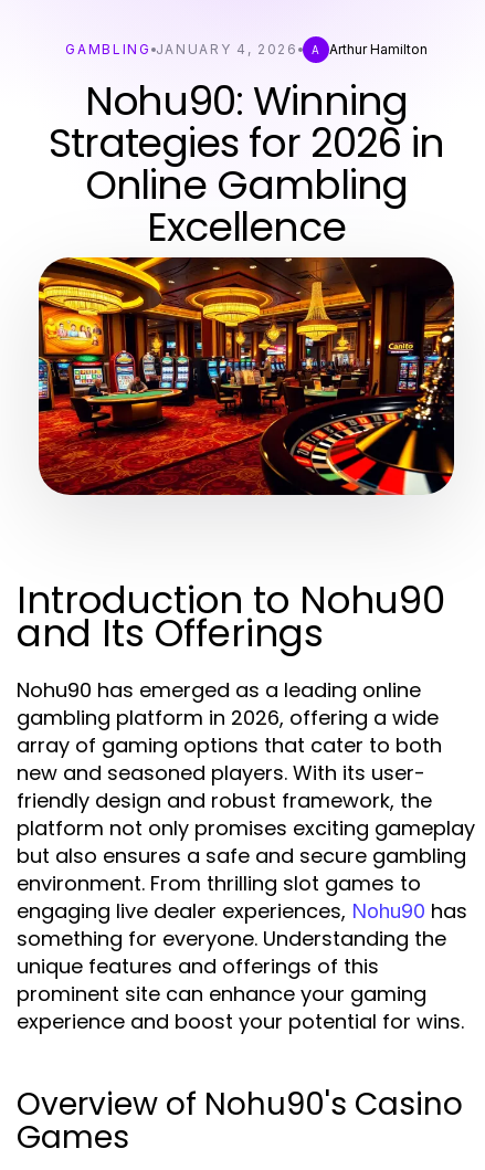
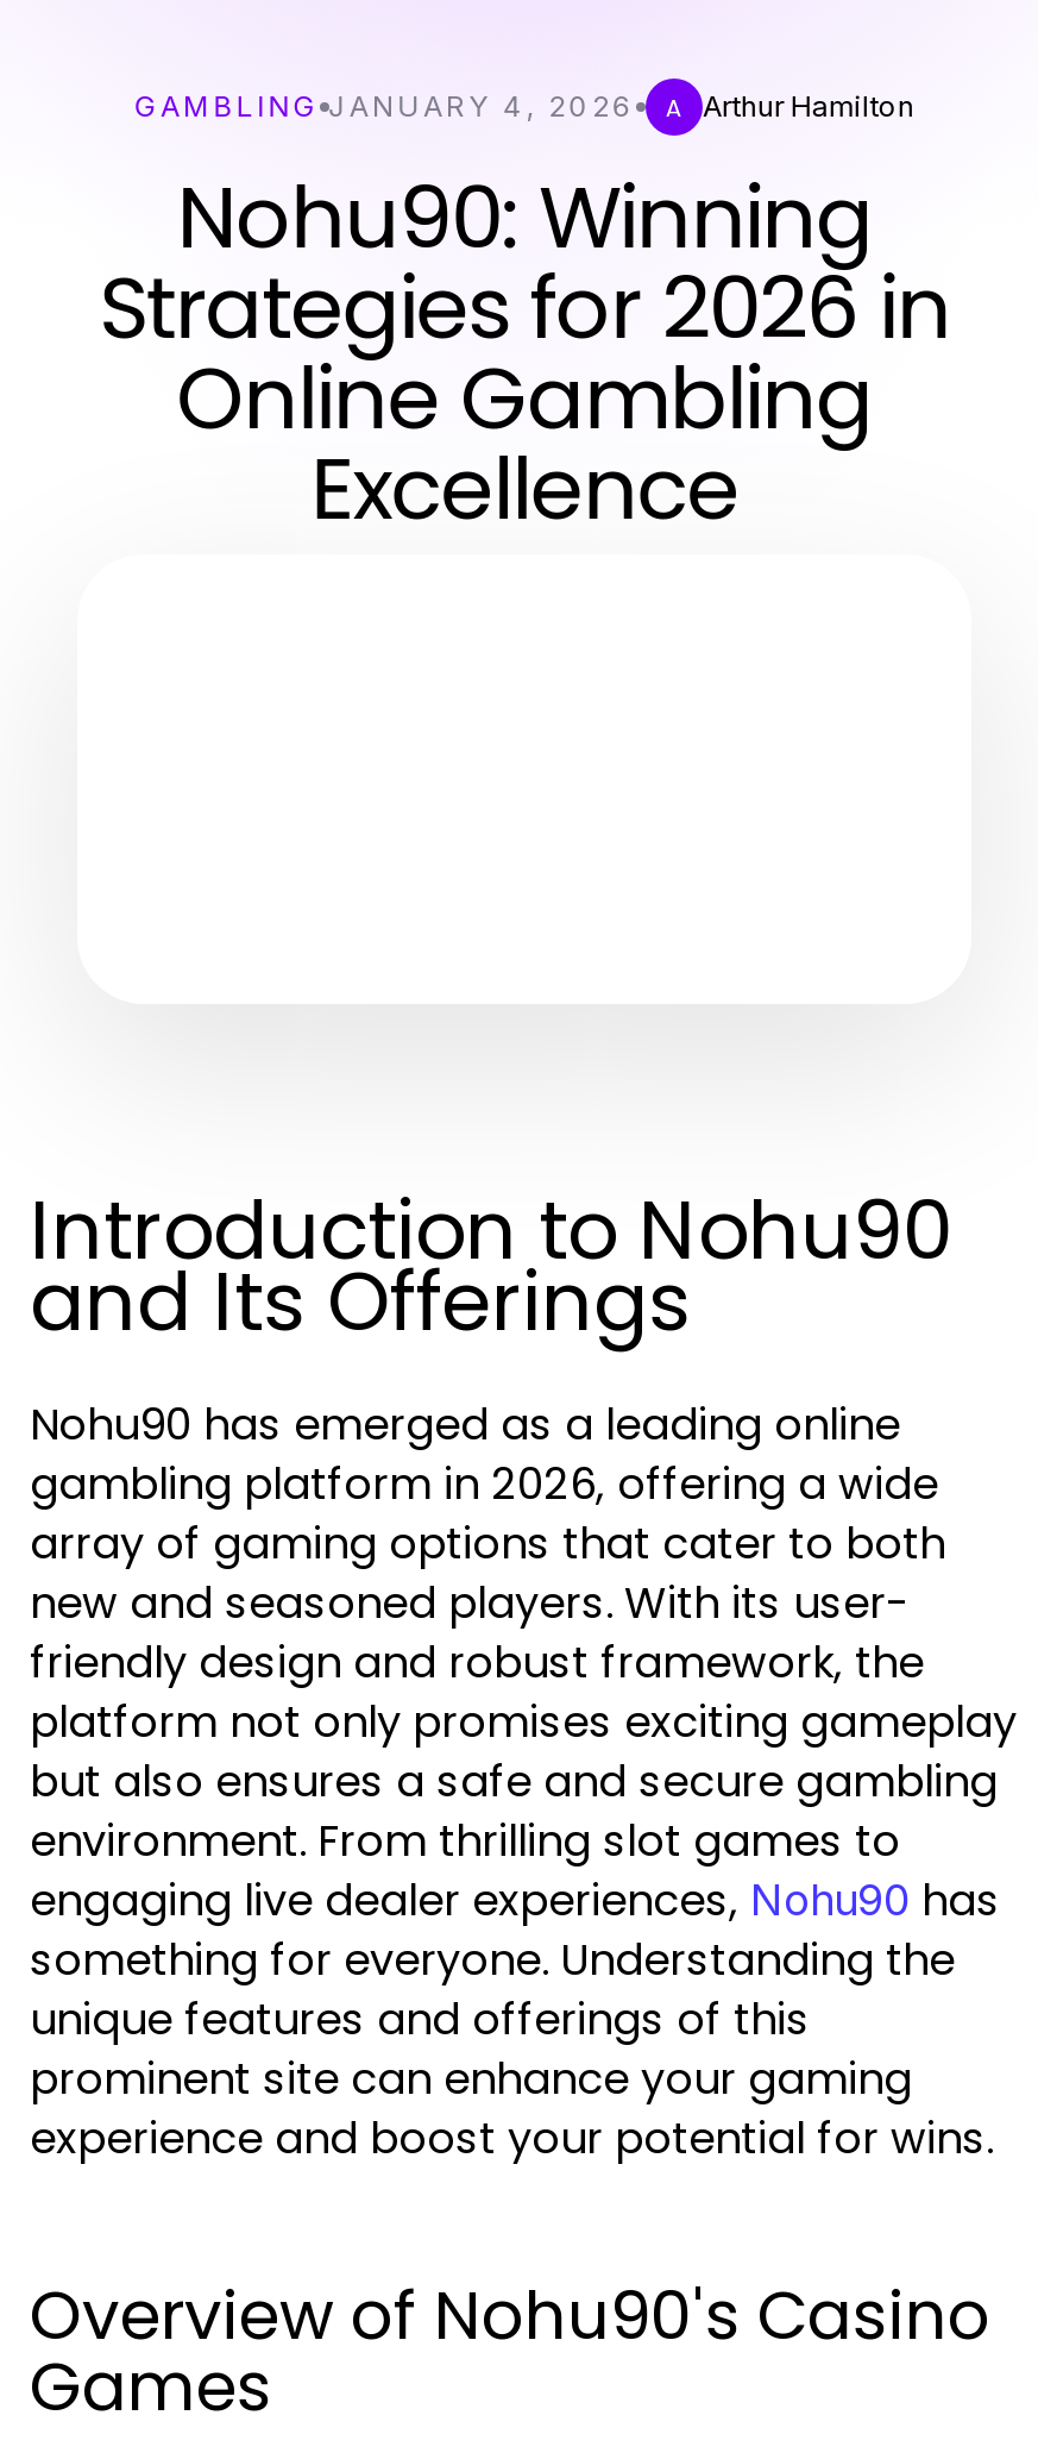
[38,256,455,496] [image] -> none

